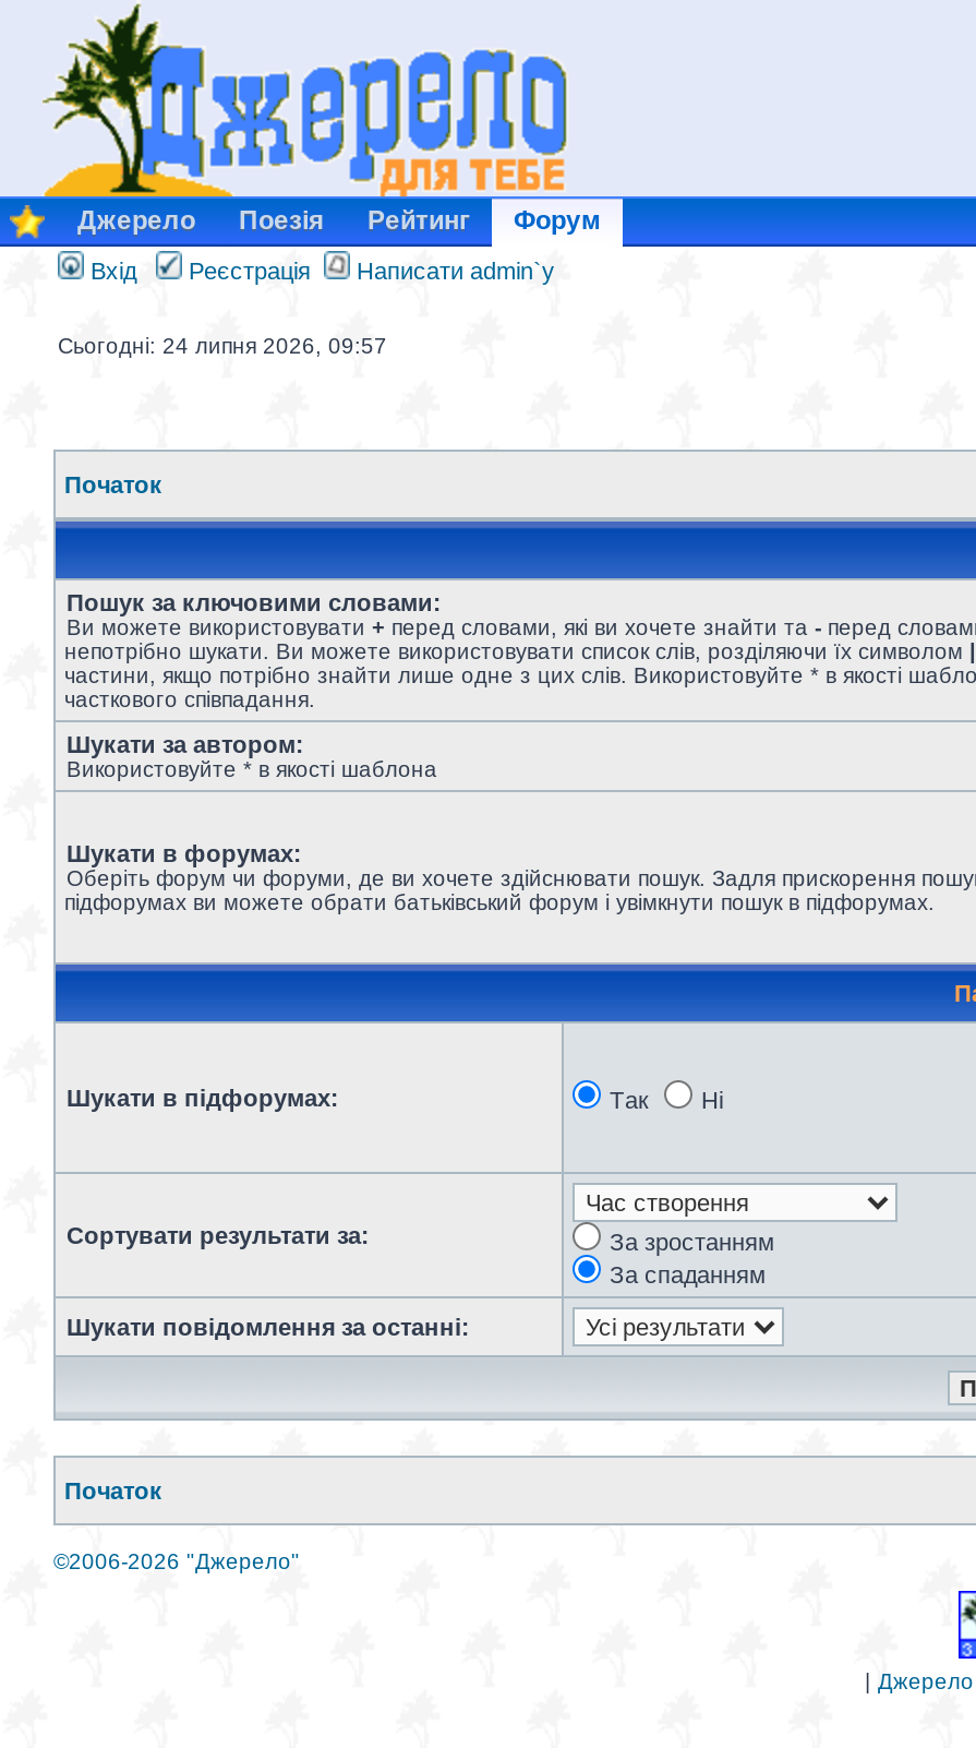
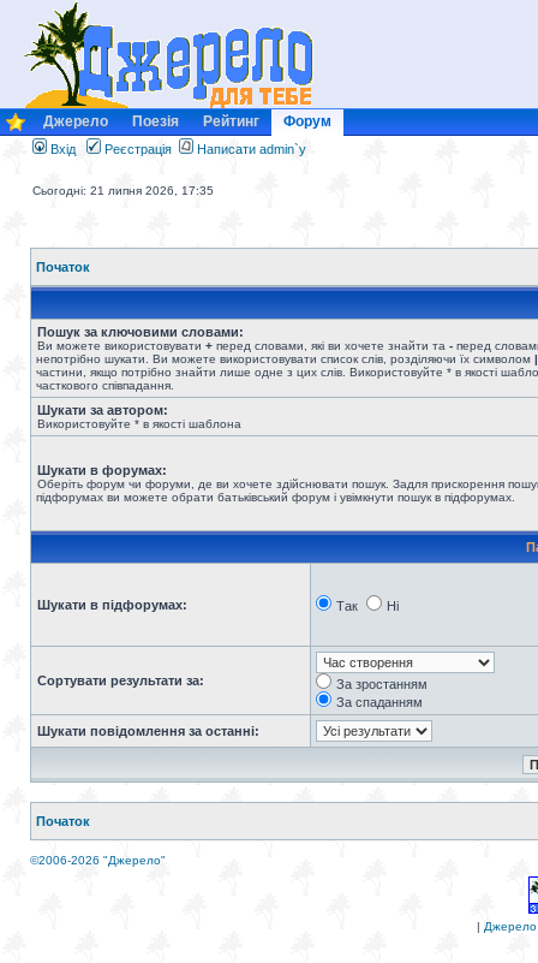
[58,334,387,358] Сьогодні: 24 липня 2026, 09:57 -> [32,184,214,197] Сьогодні: 21 липня 2026, 17:35

